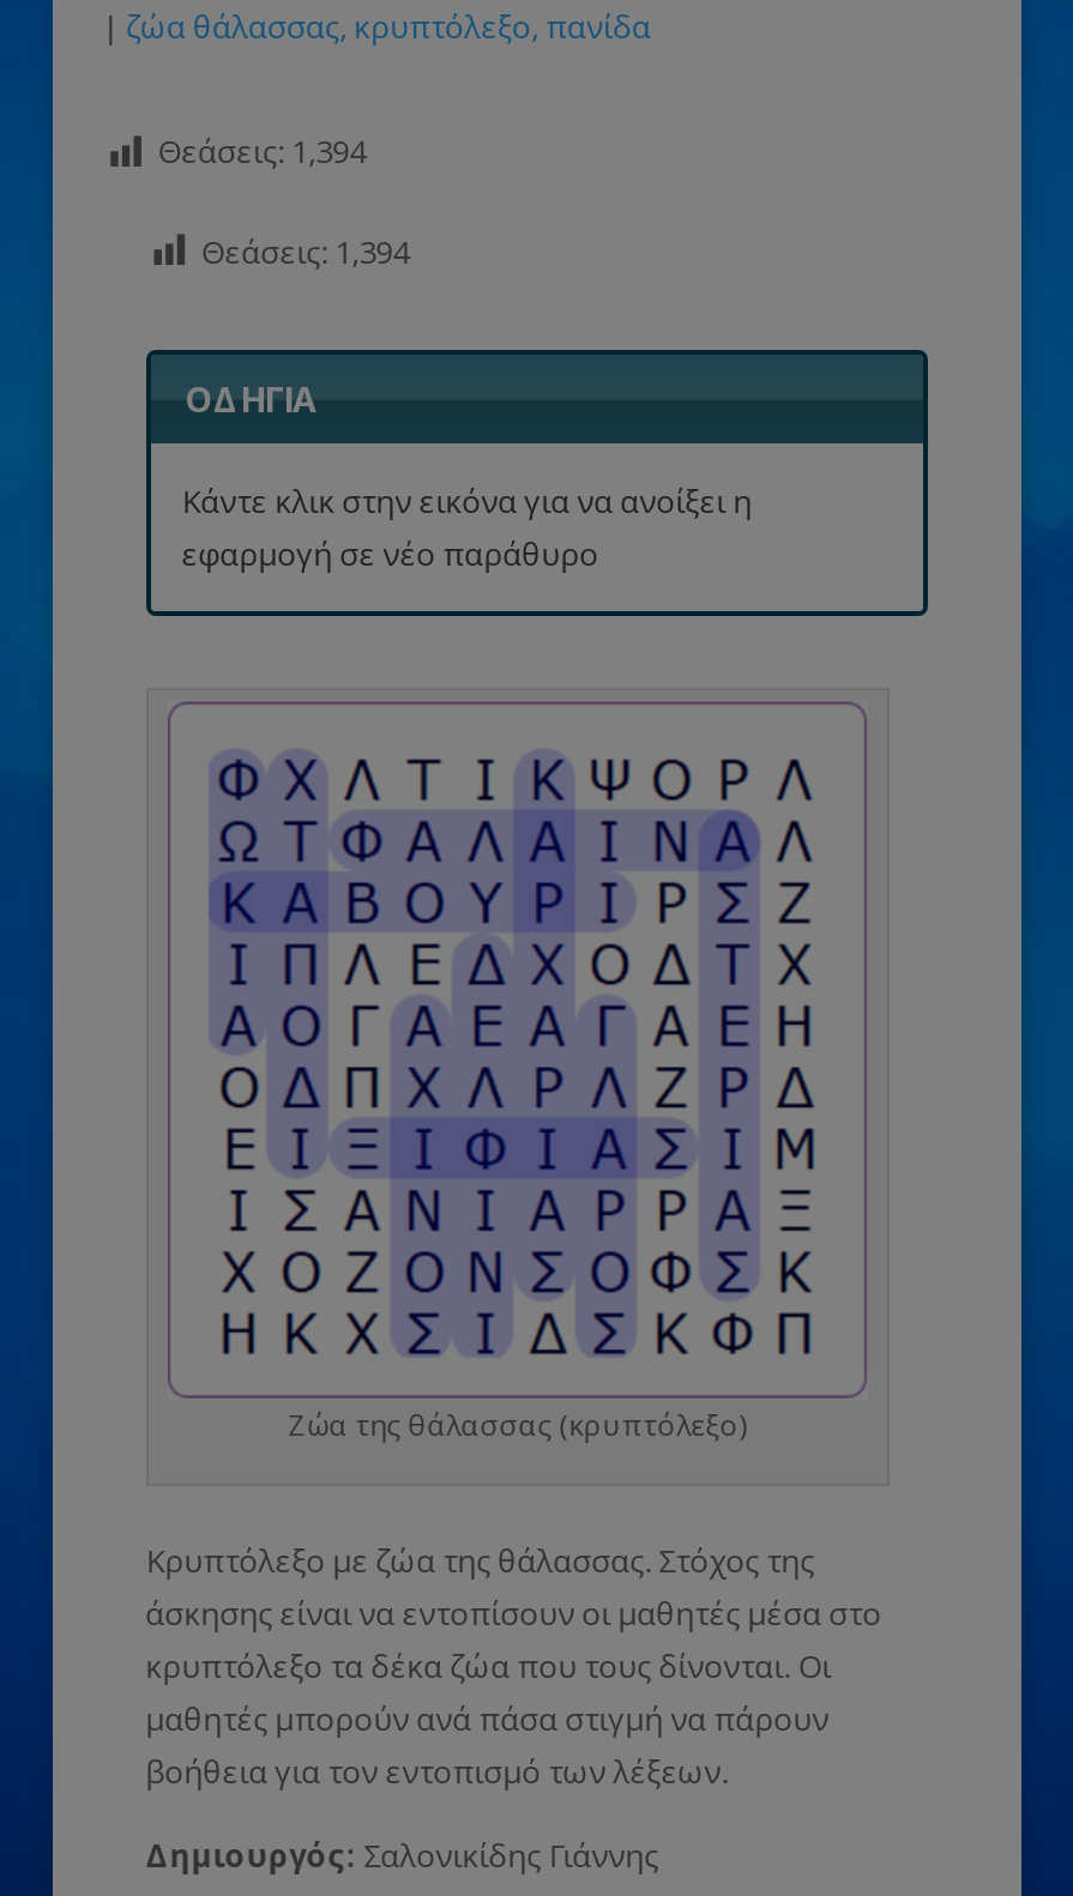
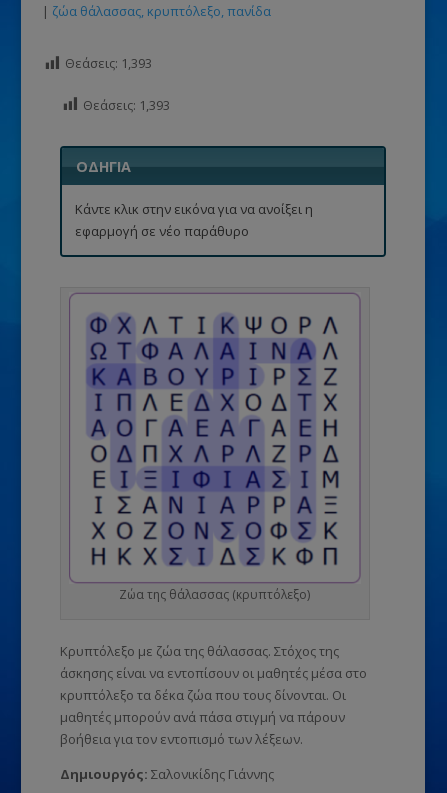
[157,130,366,174] Θεάσεις: 1,394 -> [65,54,152,72] Θεάσεις: 1,393
[201,230,409,273] Θεάσεις: 1,394 -> [83,96,170,114] Θεάσεις: 1,393

